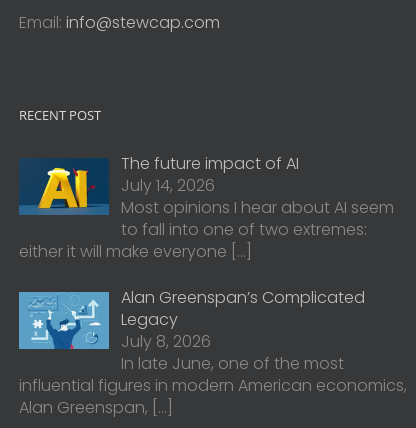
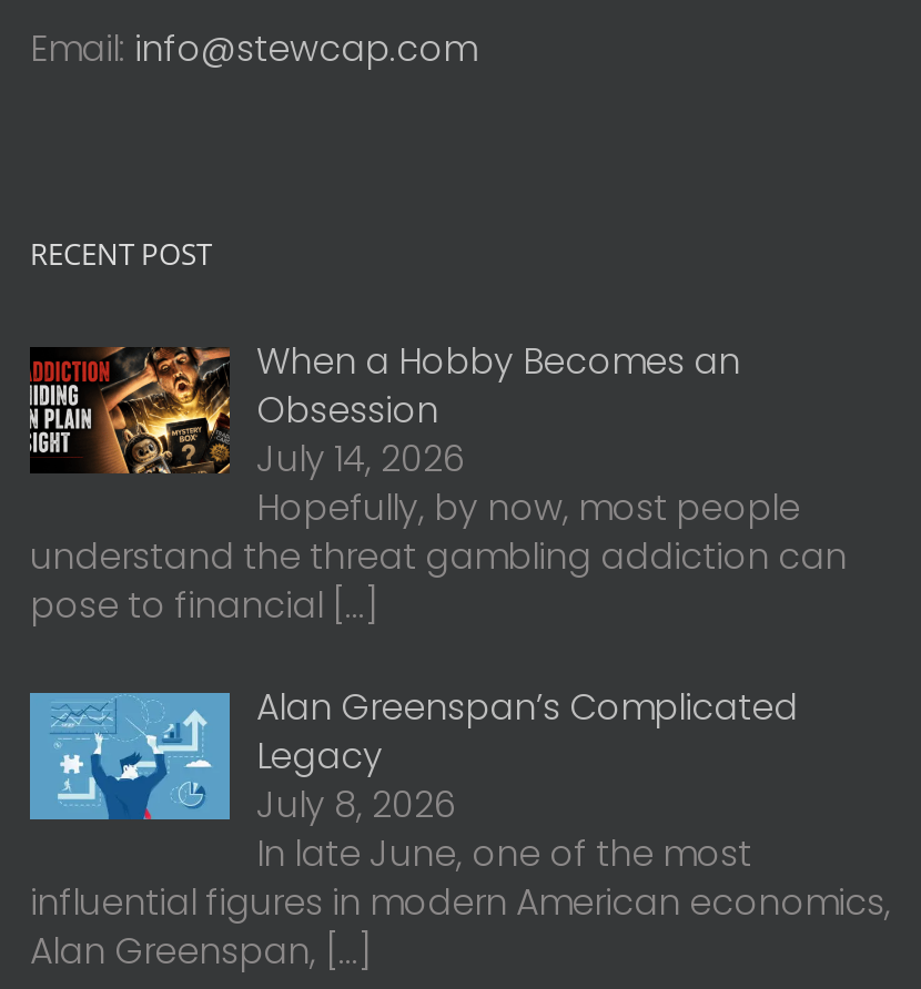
[18,157,394,263] [image] | Most opinions I hear about AI seem | to fall into one of two extremes: | either it will make everyone […] -> [28,346,847,630] [image] | Hopefully, by now, most people | understand the threat gambling addiction can | pose to financial […]
[121,152,299,175] The future impact of AI -> [256,335,740,435] When a Hobby Becomes an | Obsession

